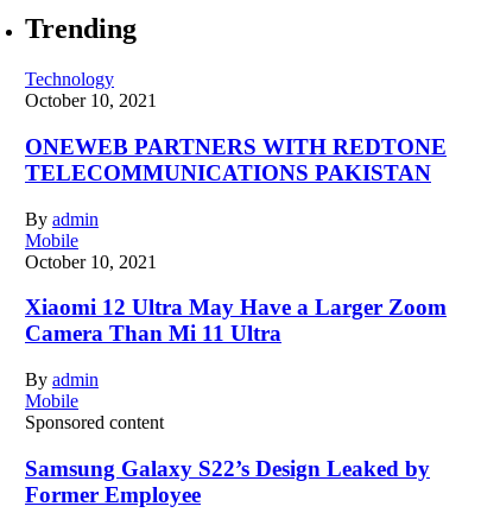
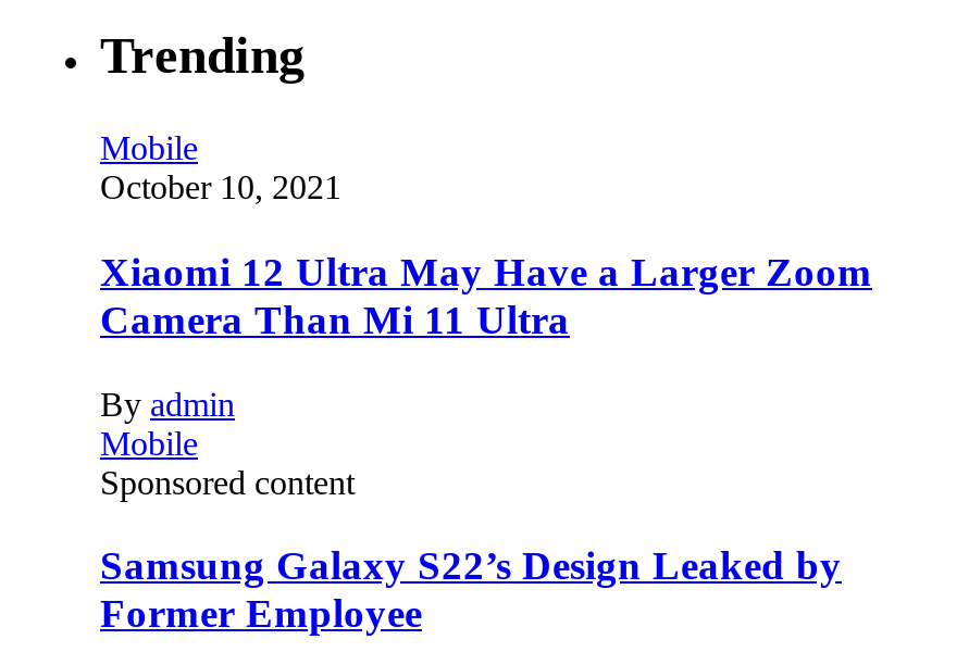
[25,69,447,229] Technology | October 10, 2021 | ONEWEB PARTNERS WITH REDTONE | TELECOMMUNICATIONS PAKISTAN | By admin -> none

